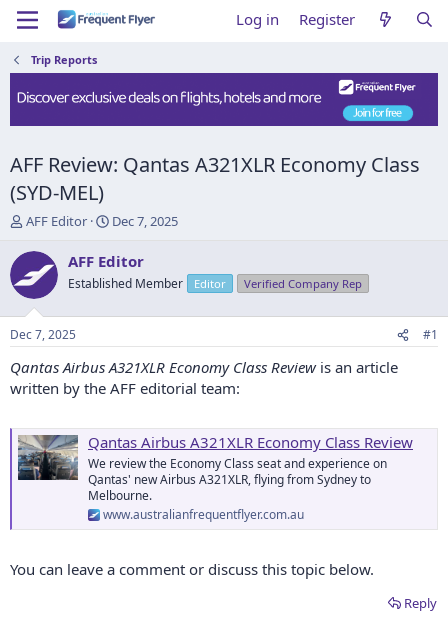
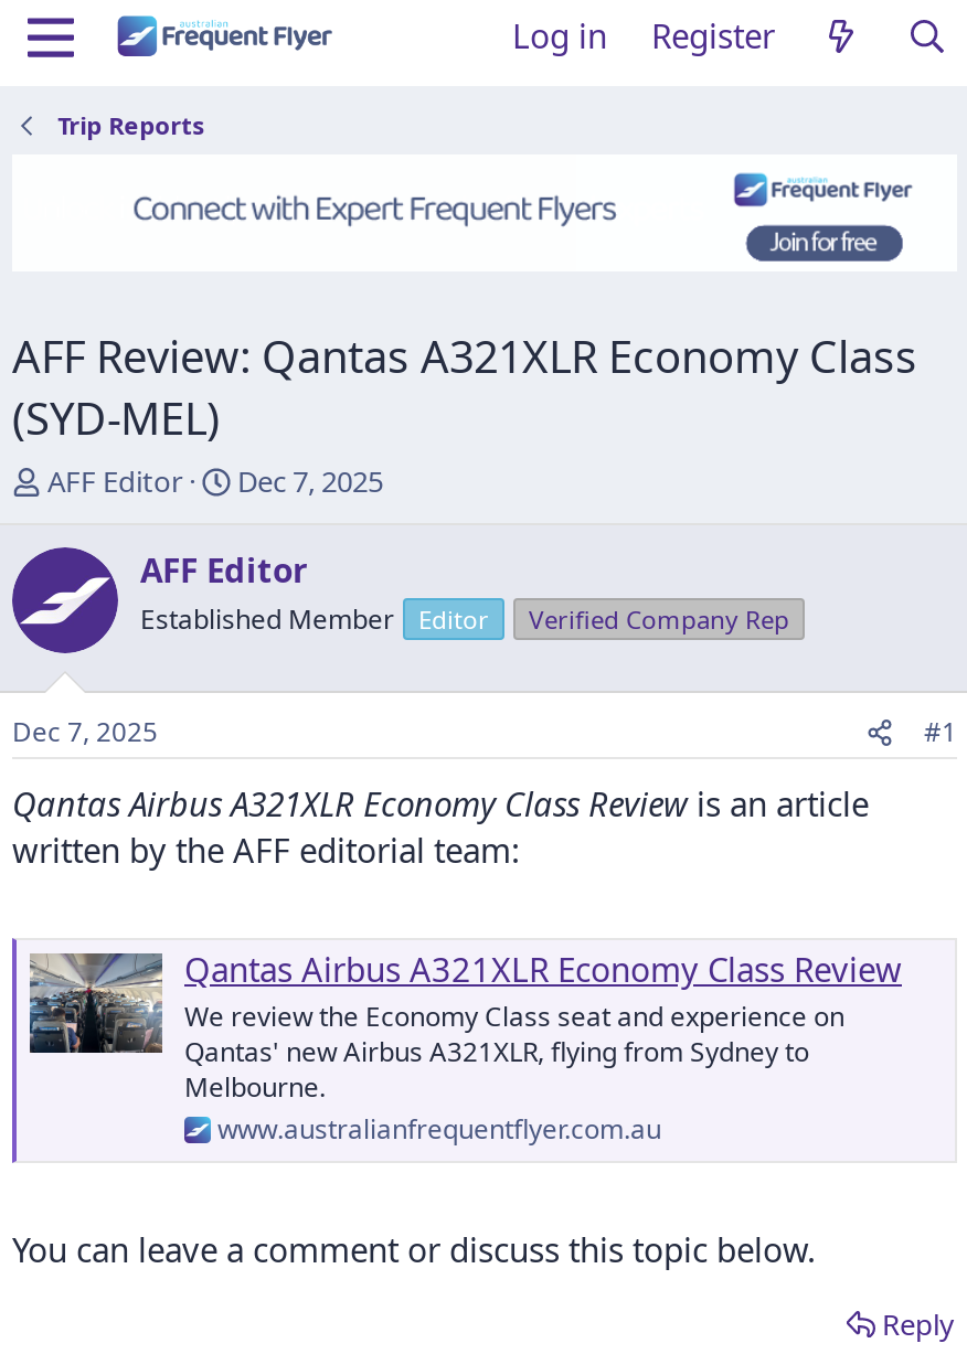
[9,72,439,127] [image] -> [12,154,957,271] [image]

